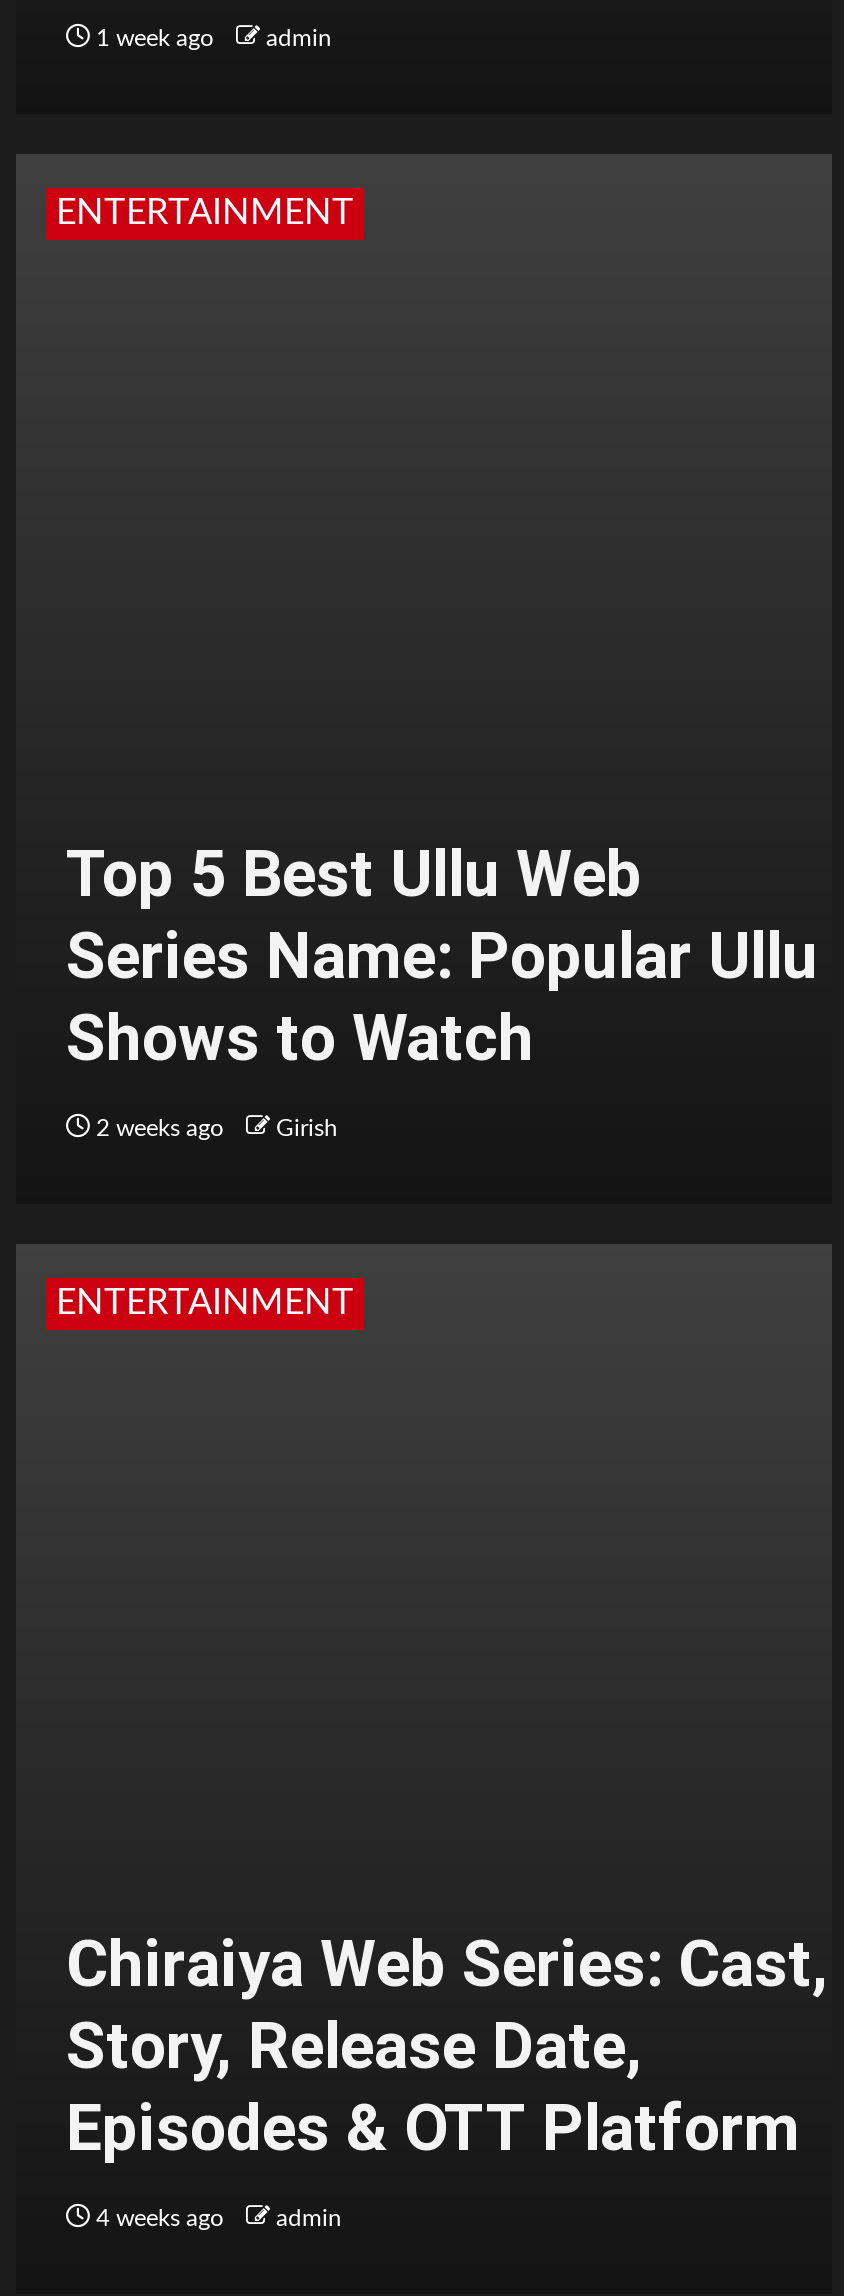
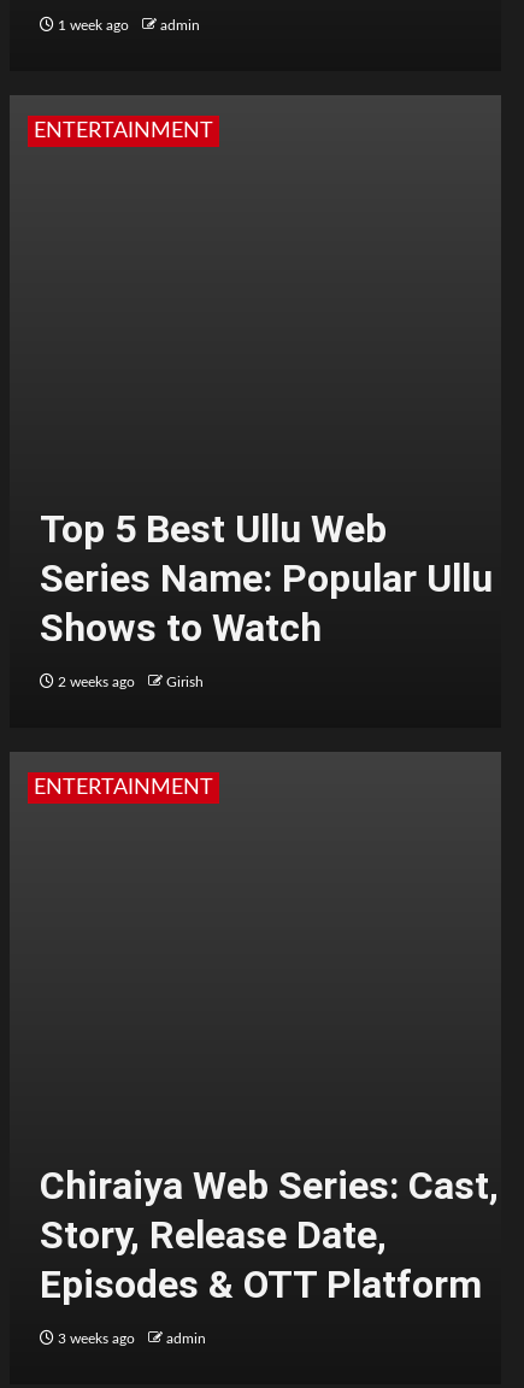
[90,2206,342,2230] 4 weeks ago admin -> [54,1331,206,1346] 3 weeks ago admin

